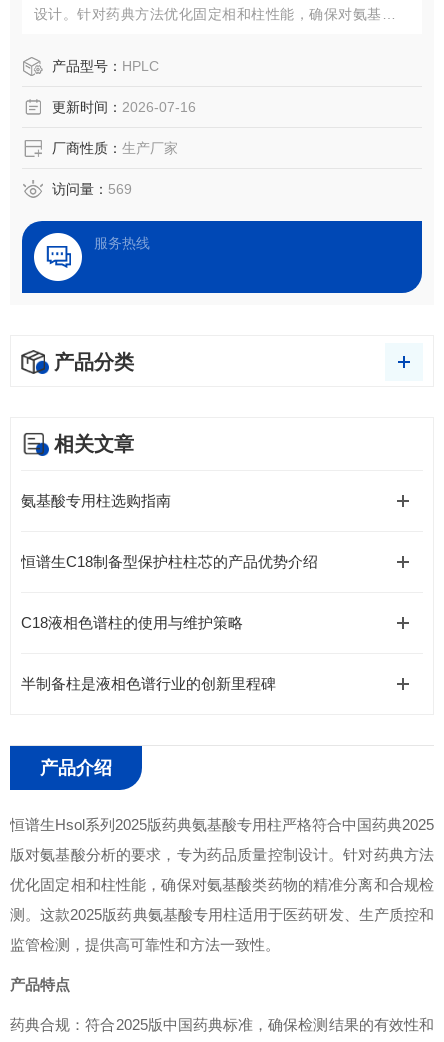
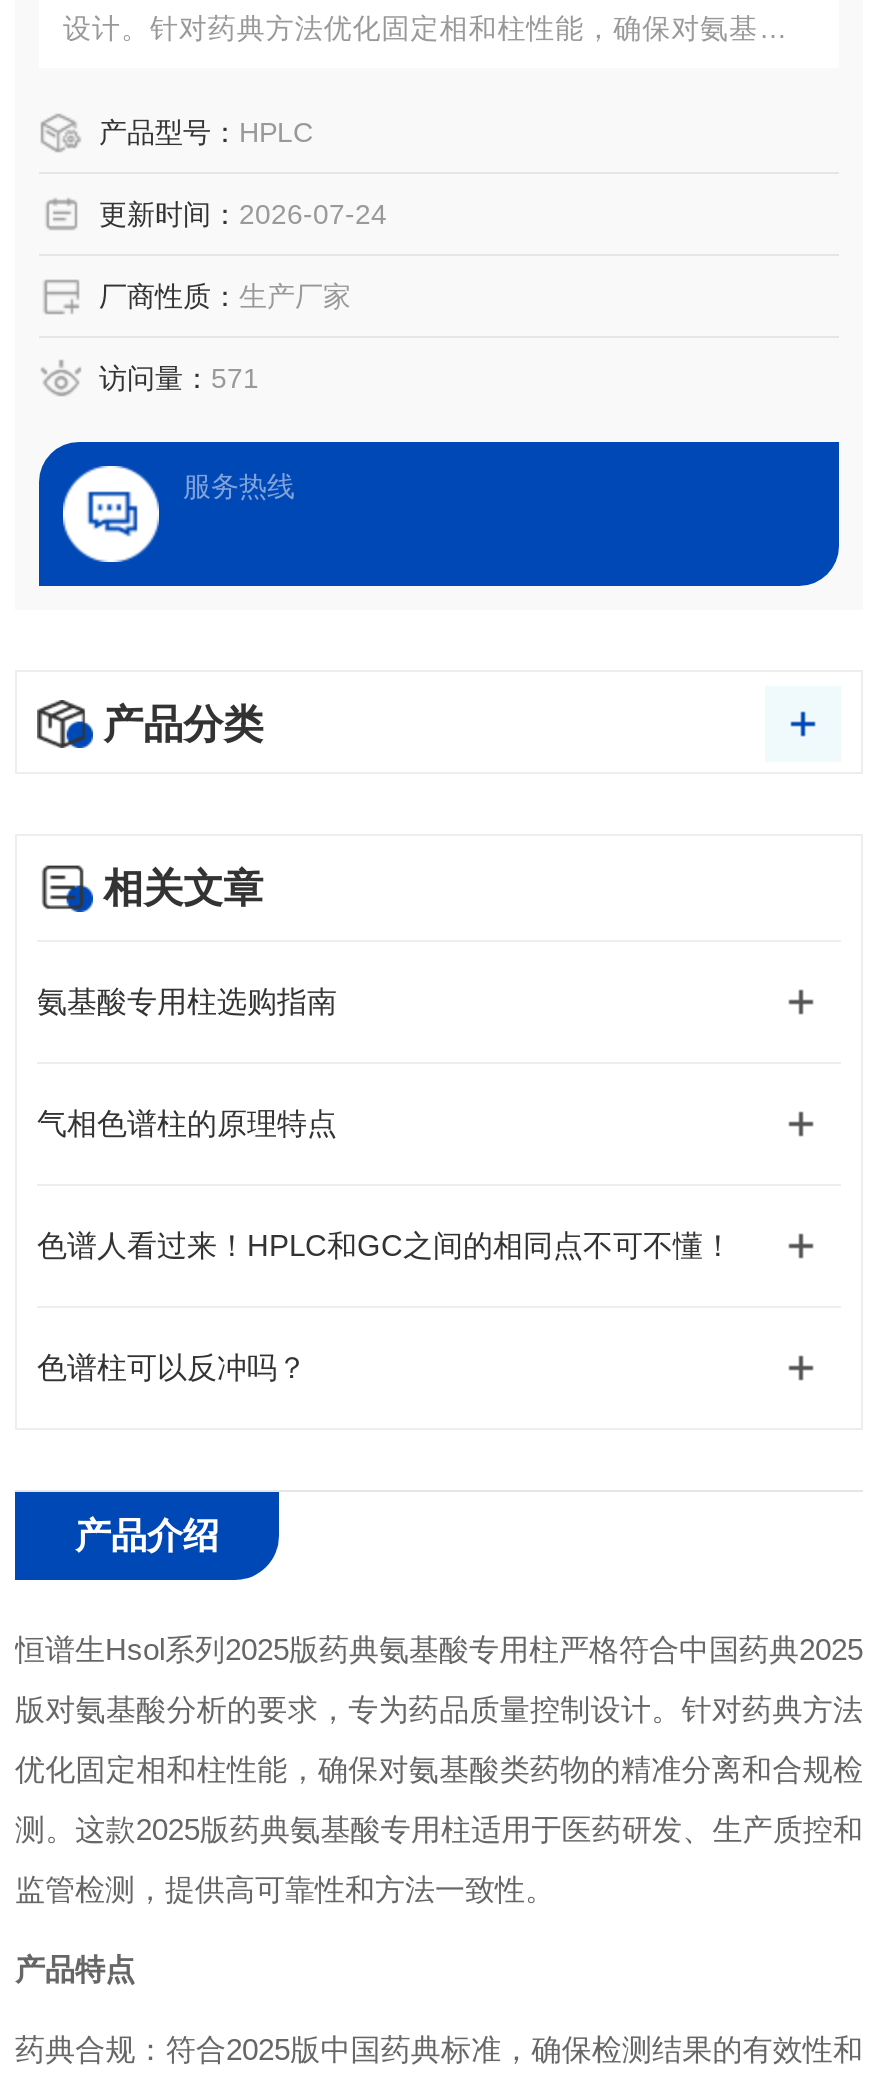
[52,99,196,115] 更新时间：2026-07-16 -> [99,198,387,230] 更新时间：2026-07-24
[52,181,132,197] 访问量：569 -> [99,362,259,394] 访问量：571
[21,553,318,570] 恒谱生C18制备型保护柱柱芯的产品优势介绍 -> [37,1106,337,1140] 气相色谱柱的原理特点
[21,614,243,631] C18液相色谱柱的使用与维护策略 -> [37,1228,733,1262] 色谱人看过来！HPLC和GC之间的相同点不可不懂！
[21,675,276,692] 半制备柱是液相色谱行业的创新里程碑 -> [37,1350,307,1384] 色谱柱可以反冲吗？

